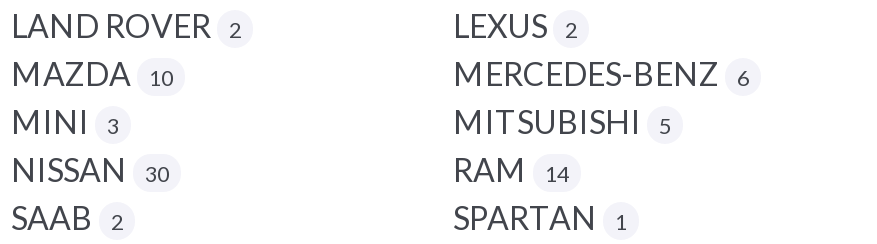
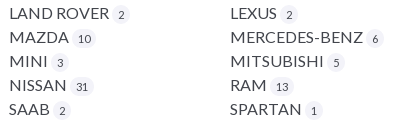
[11,150,169,188] NISSAN 30 -> [9,75,88,94] NISSAN 31
[453,150,569,188] RAM 14 -> [230,75,288,94] RAM 13

